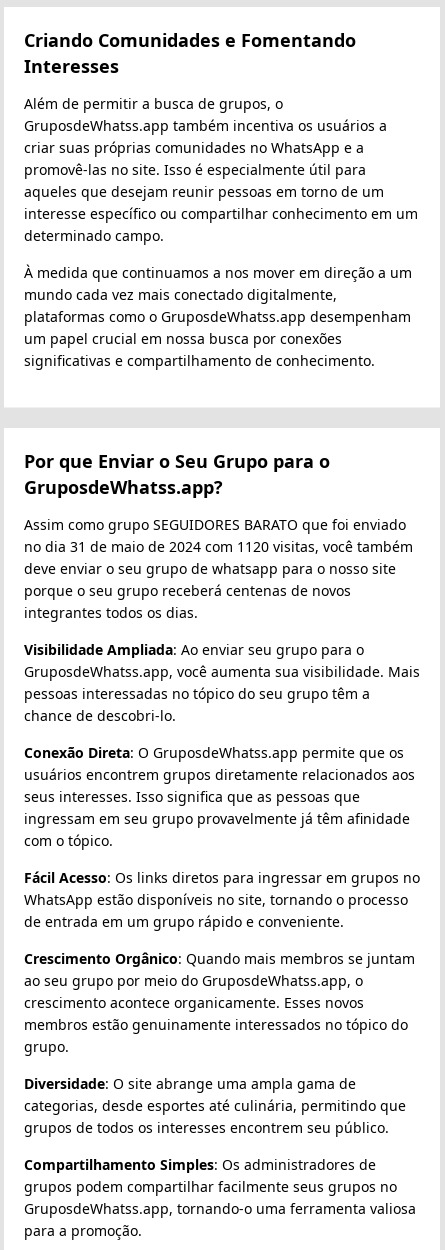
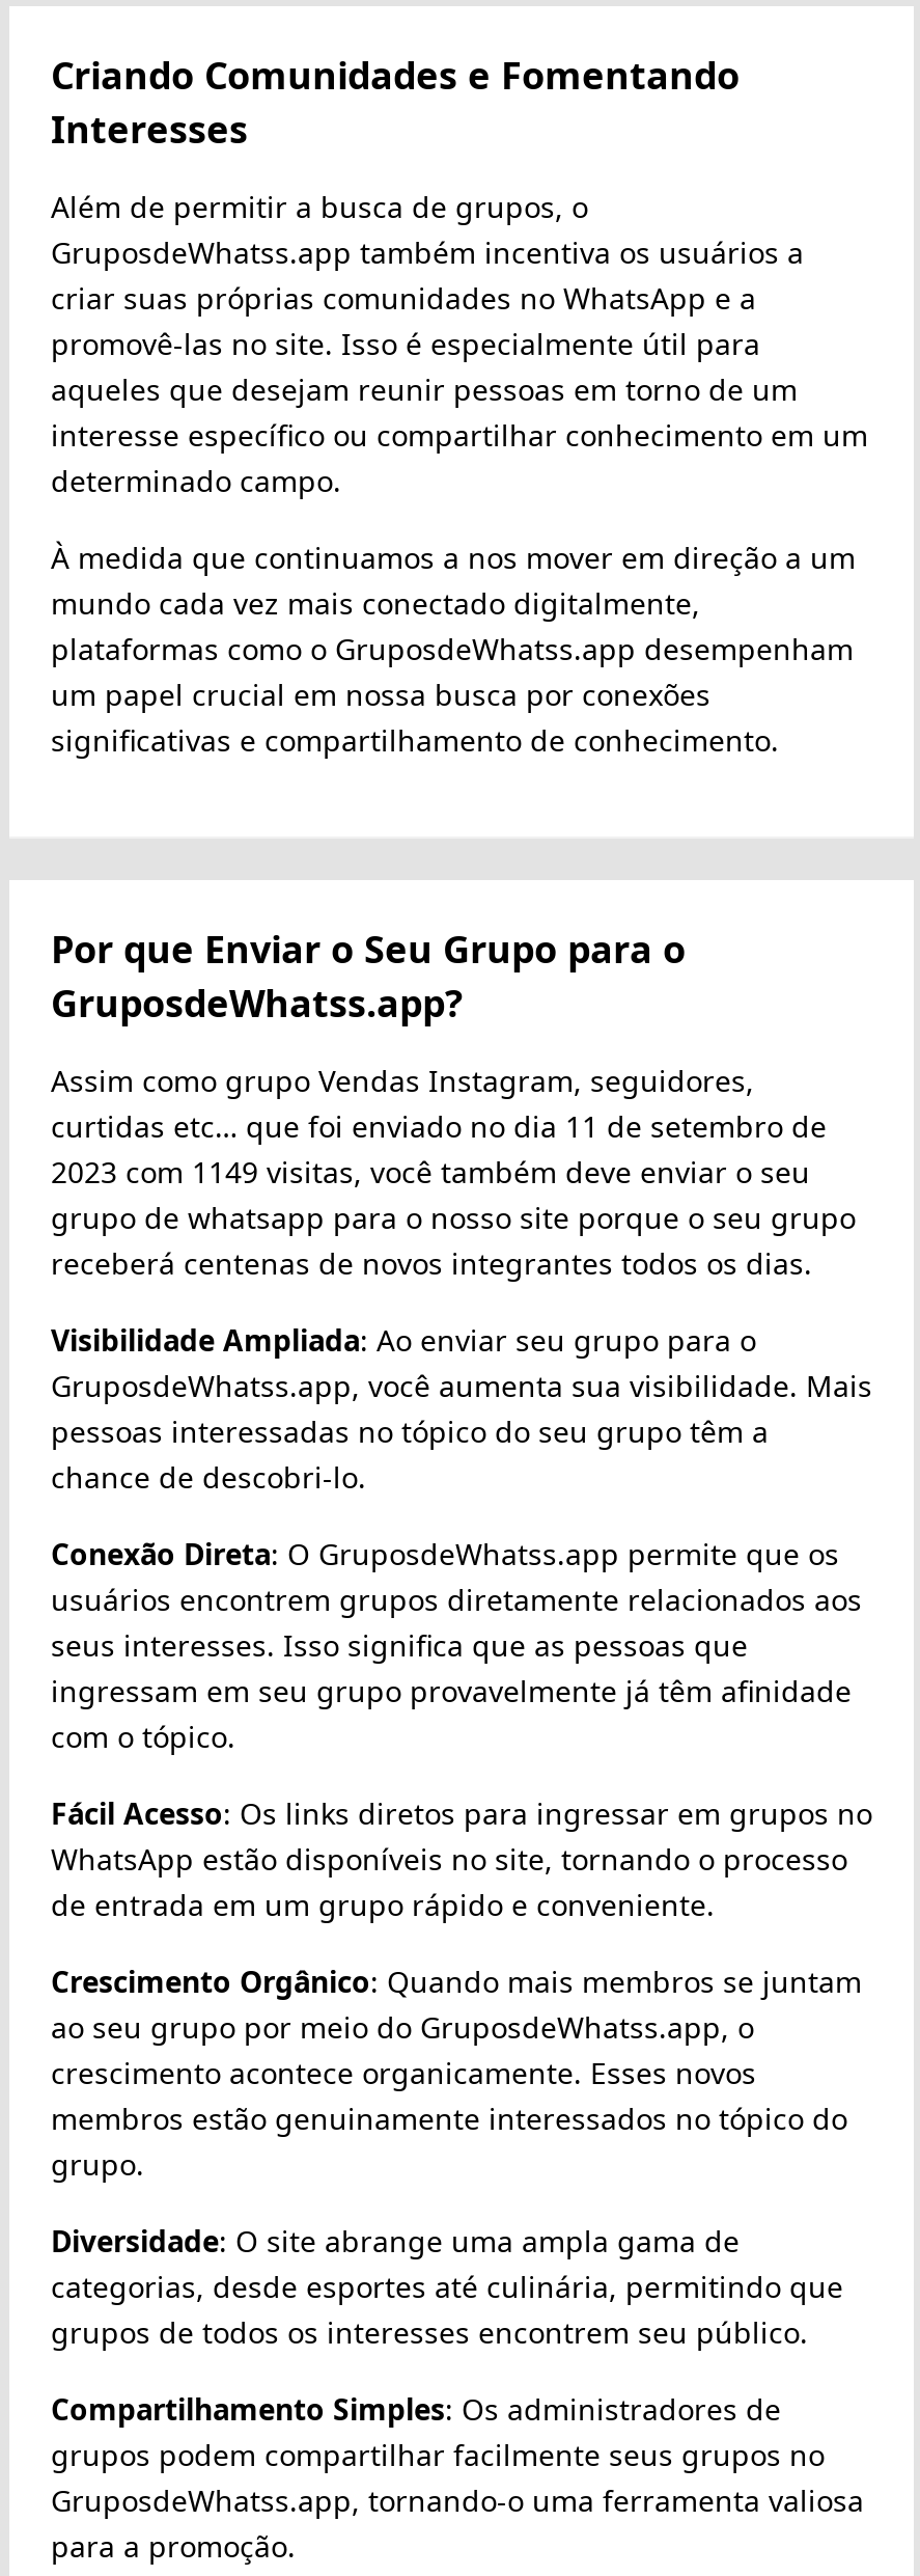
[24,515,413,622] Assim como grupo SEGUIDORES BARATO que foi enviado | no dia 31 de maio de 2024 com 1120 visitas, você também | deve enviar o seu grupo de whatsapp para o nosso site | porque o seu grupo receberá centenas de novos | integrantes todos os dias. -> [51,1060,856,1282] Assim como grupo Vendas Instagram, seguidores, | curtidas etc… que foi enviado no dia 11 de setembro de | 2023 com 1149 visitas, você também deve enviar o seu | grupo de whatsapp para o nosso site porque o seu grupo | receberá centenas de novos integrantes todos os dias.

